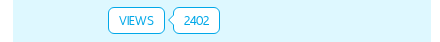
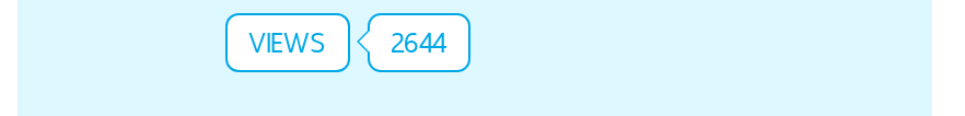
[119,8,209,30] VIEWS 2402 -> [249,16,446,65] VIEWS 2644

